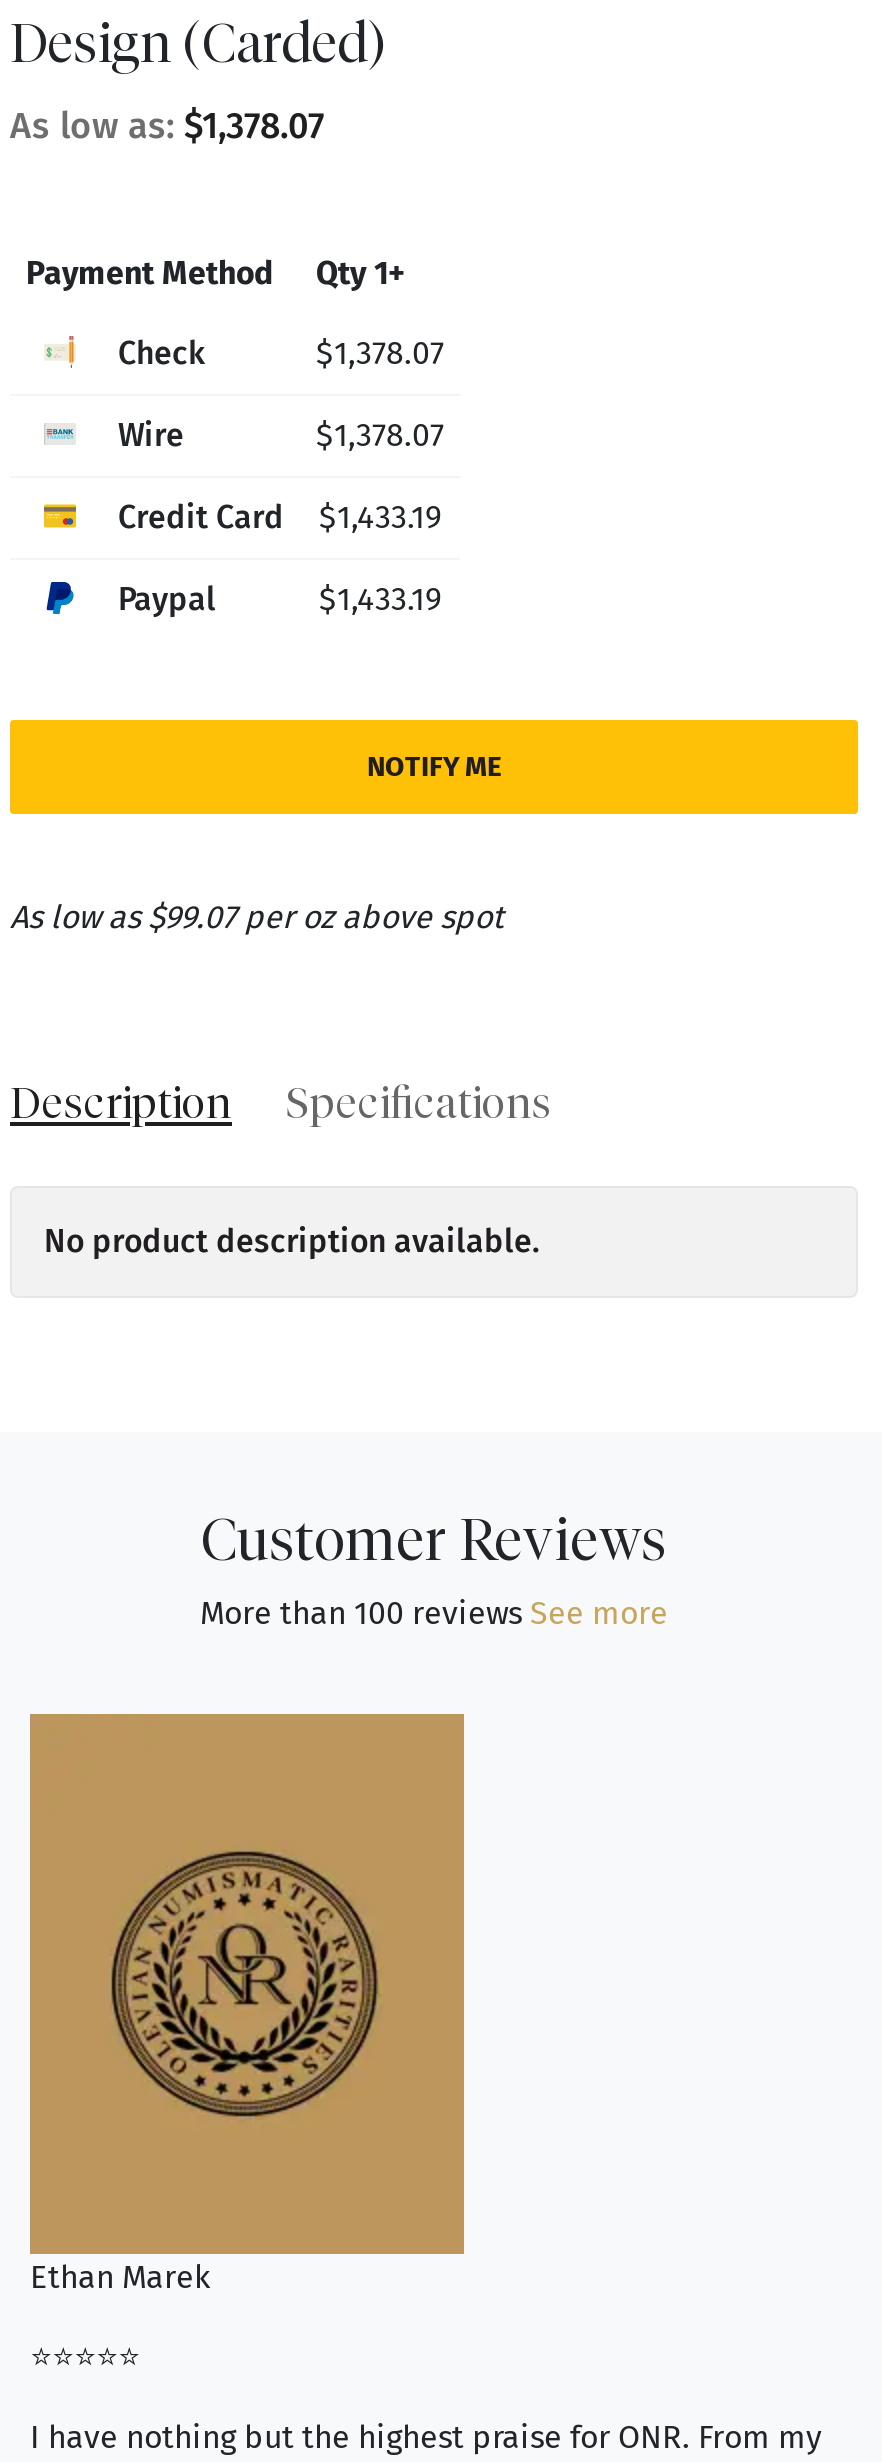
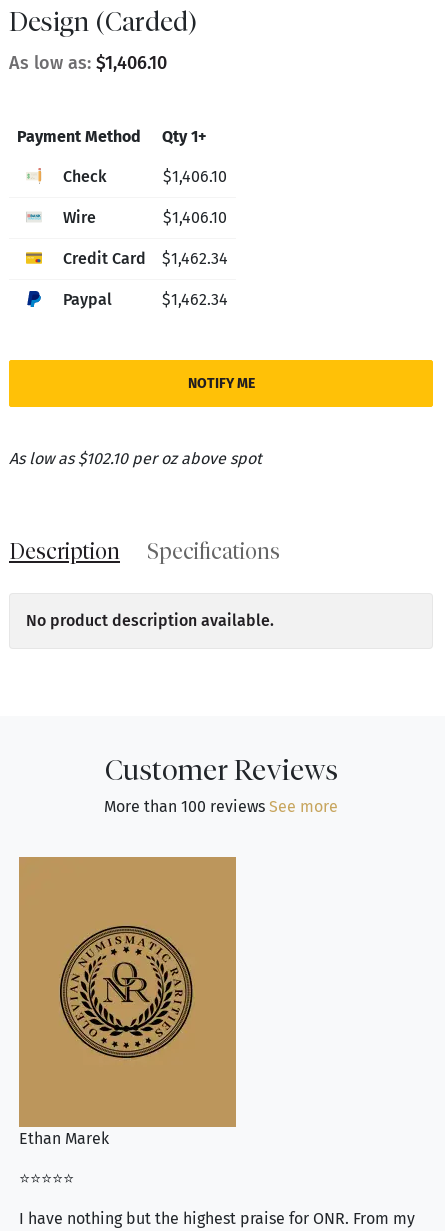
[10,105,324,149] As low as: $1,378.07 -> [9,52,167,74] As low as: $1,406.10
[316,335,444,373] $1,378.07 -> [163,167,227,186] $1,406.10
[316,417,444,455] $1,378.07 -> [163,208,227,227] $1,406.10
[110,499,441,537] Credit Card $1,433.19 -> [59,249,228,268] Credit Card $1,462.34
[319,581,441,619] $1,433.19 -> [162,290,228,309] $1,462.34
[10,899,504,937] As low as $99.07 per oz above spot -> [9,449,262,468] As low as $102.10 per oz above spot

